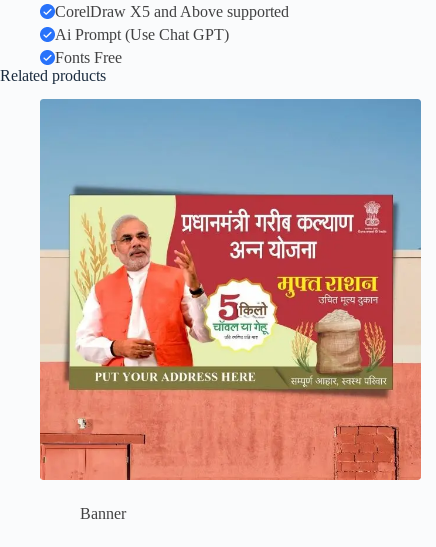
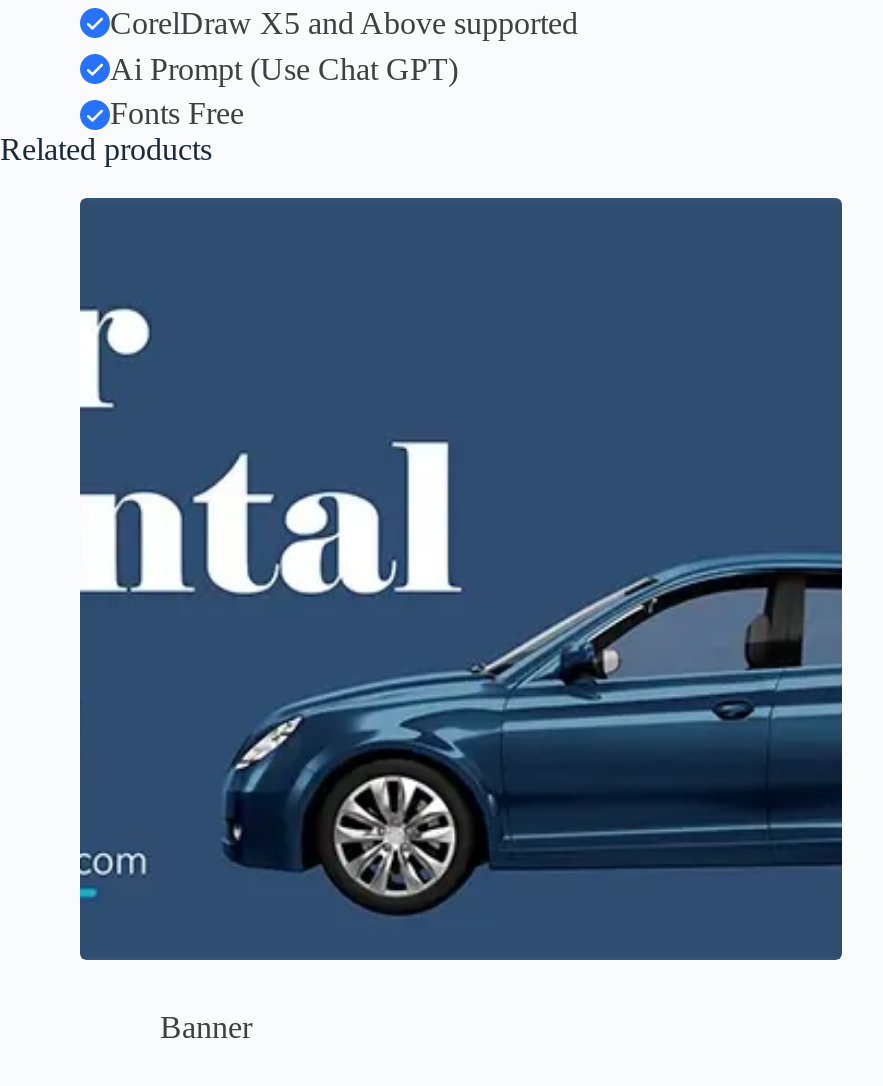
[39,99,422,481] [image] -> [78,198,844,962] [image]

